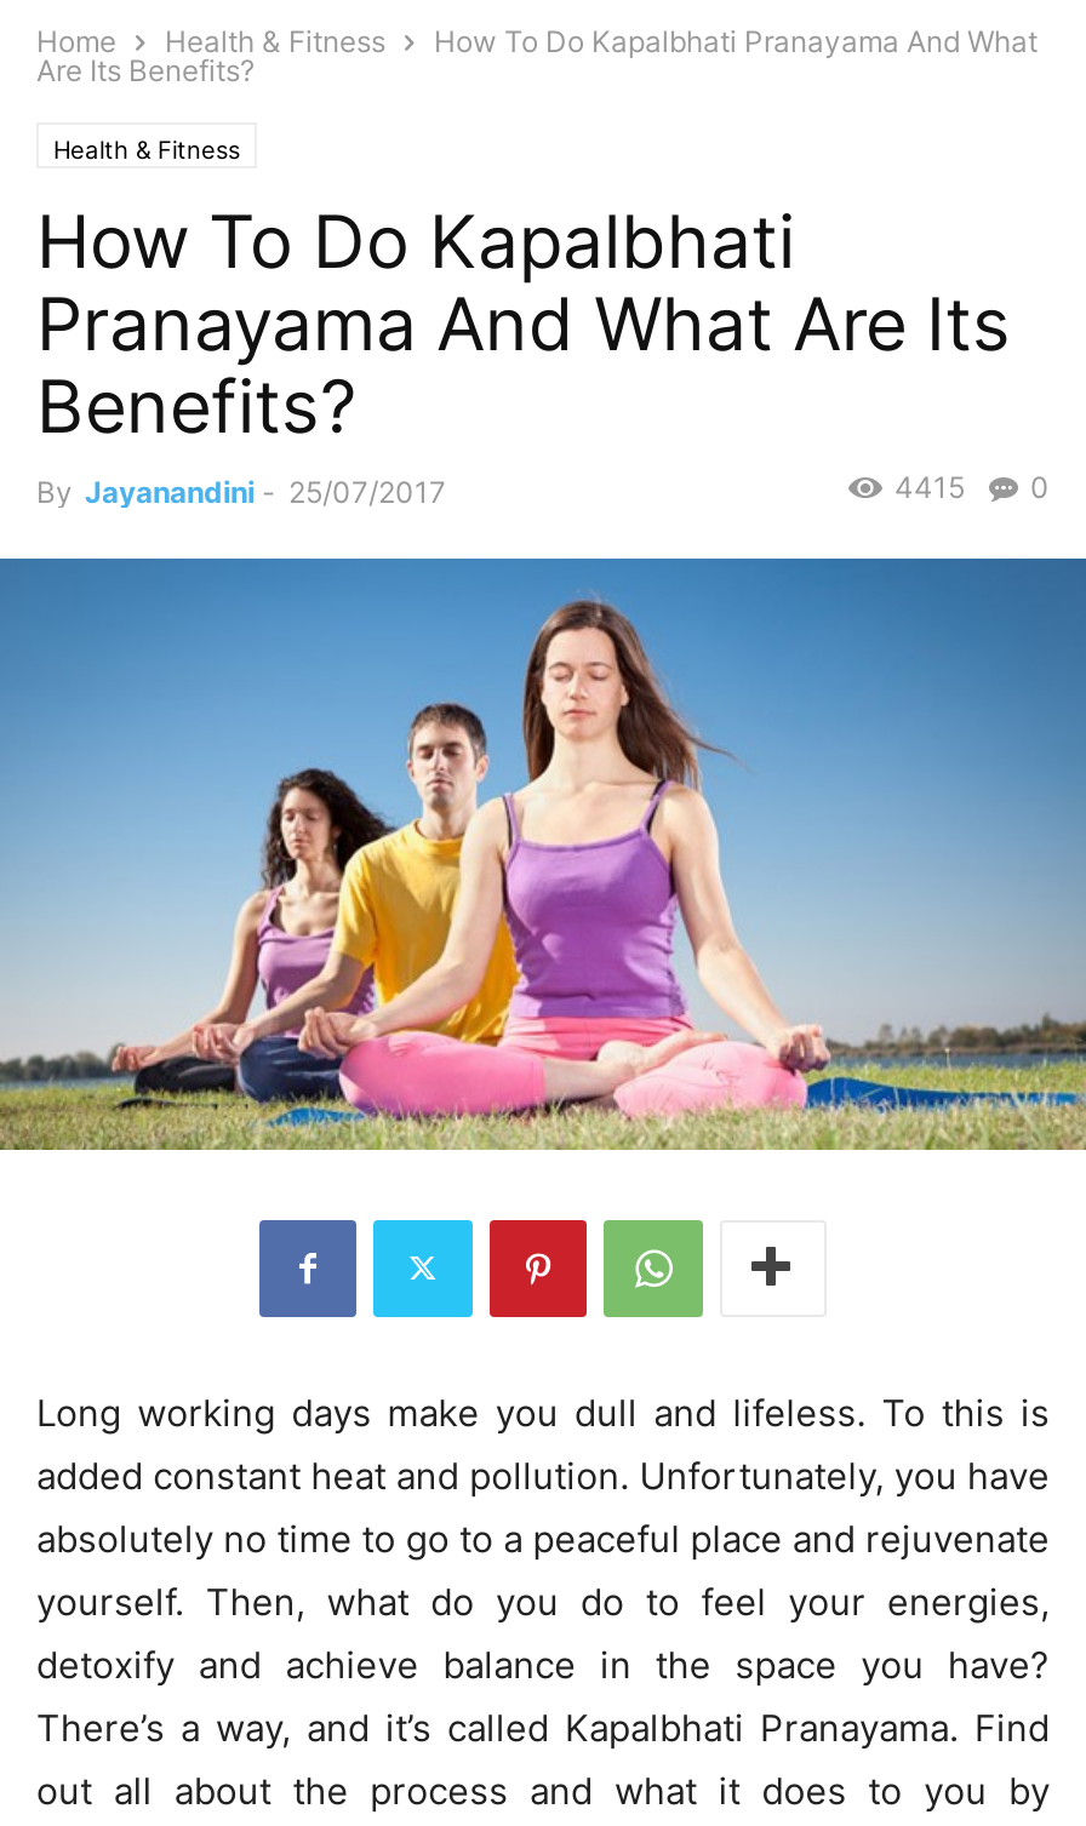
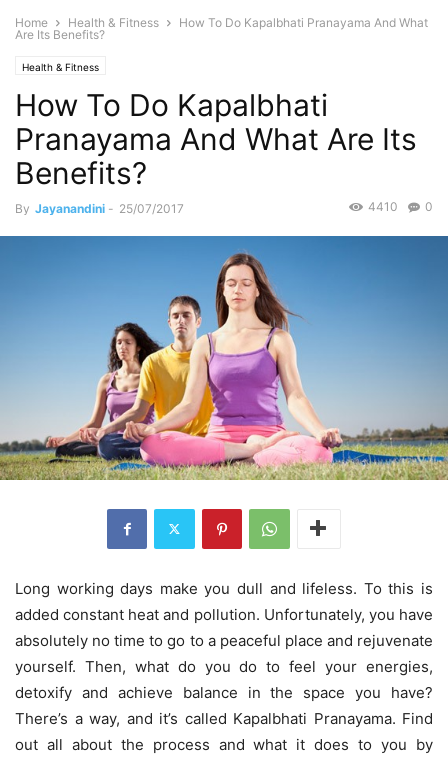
[894,469,1050,505] 4415 0 -> [368,199,433,214] 4410 0

